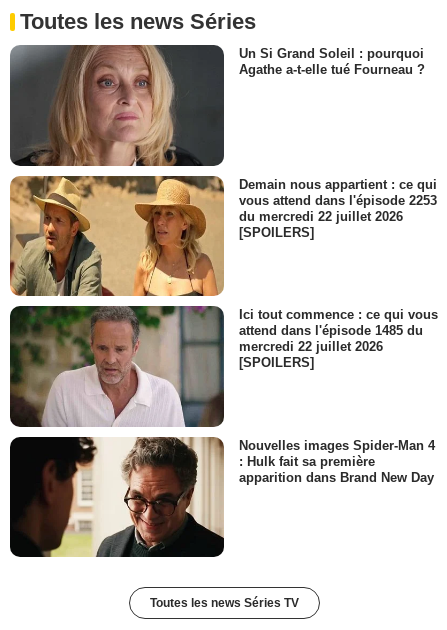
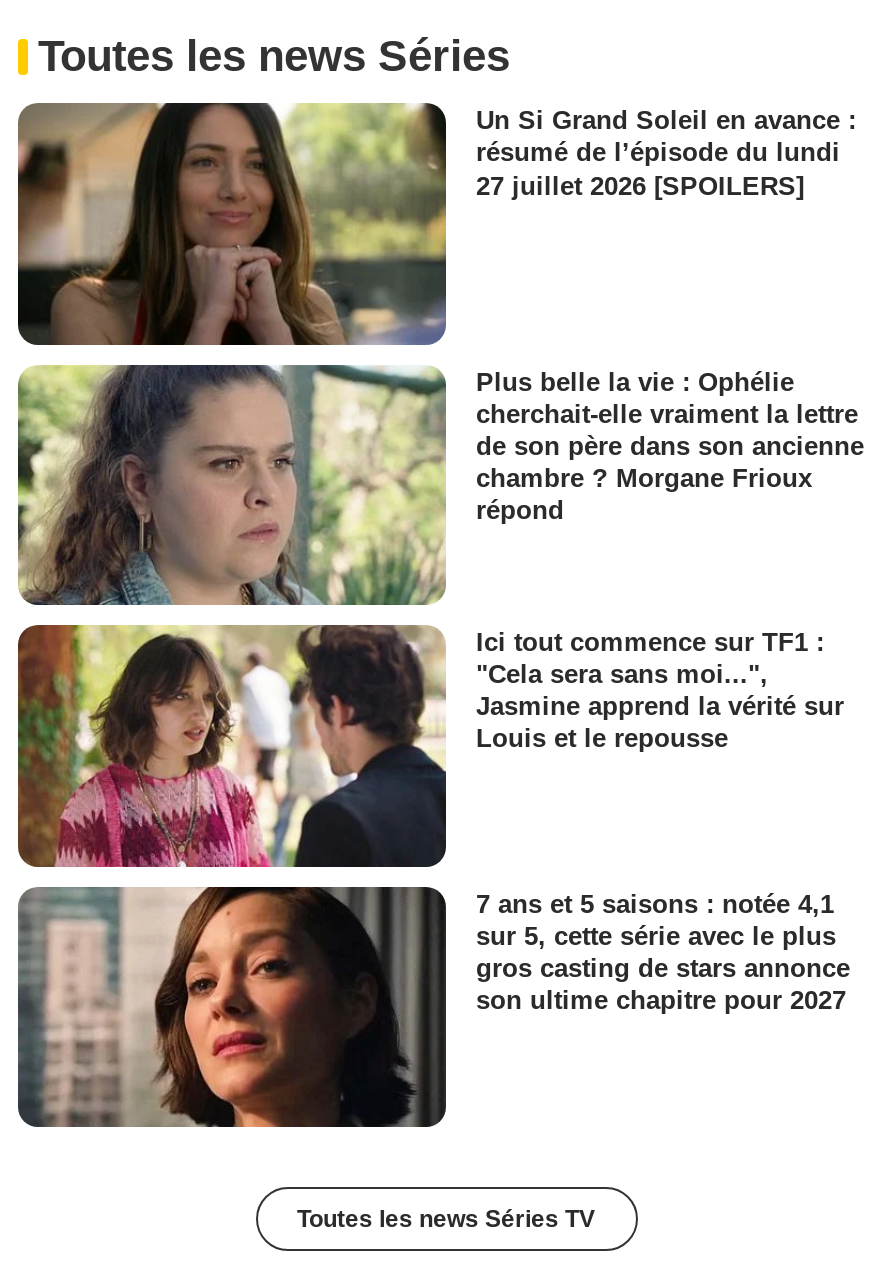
[9,44,425,167] [image] | Un Si Grand Soleil : pourquoi | Agathe a-t-elle tué Fourneau ? -> [18,101,856,347] [image] | Un Si Grand Soleil en avance : | résumé de l’épisode du lundi | 27 juillet 2026 [SPOILERS]
[9,175,437,297] [image] | Demain nous appartient : ce qui | vous attend dans l'épisode 2253 | du mercredi 22 juillet 2026 | [SPOILERS] -> [16,363,864,607] [image] | Plus belle la vie : Ophélie | cherchait-elle vraiment la lettre | de son père dans son ancienne | chambre ? Morgane Frioux | répond
[10,305,438,428] [image] | Ici tout commence : ce qui vous | attend dans l'épisode 1485 du | mercredi 22 juillet 2026 | [SPOILERS] -> [18,623,844,869] [image] | Ici tout commence sur TF1 : | "Cela sera sans moi...", | Jasmine apprend la vérité sur | Louis et le repousse
[9,436,435,558] [image] | Nouvelles images Spider-Man 4 | : Hulk fait sa première | apparition dans Brand New Day -> [16,885,850,1129] [image] | 7 ans et 5 saisons : notée 4,1 | sur 5, cette série avec le plus | gros casting de stars annonce | son ultime chapitre pour 2027

